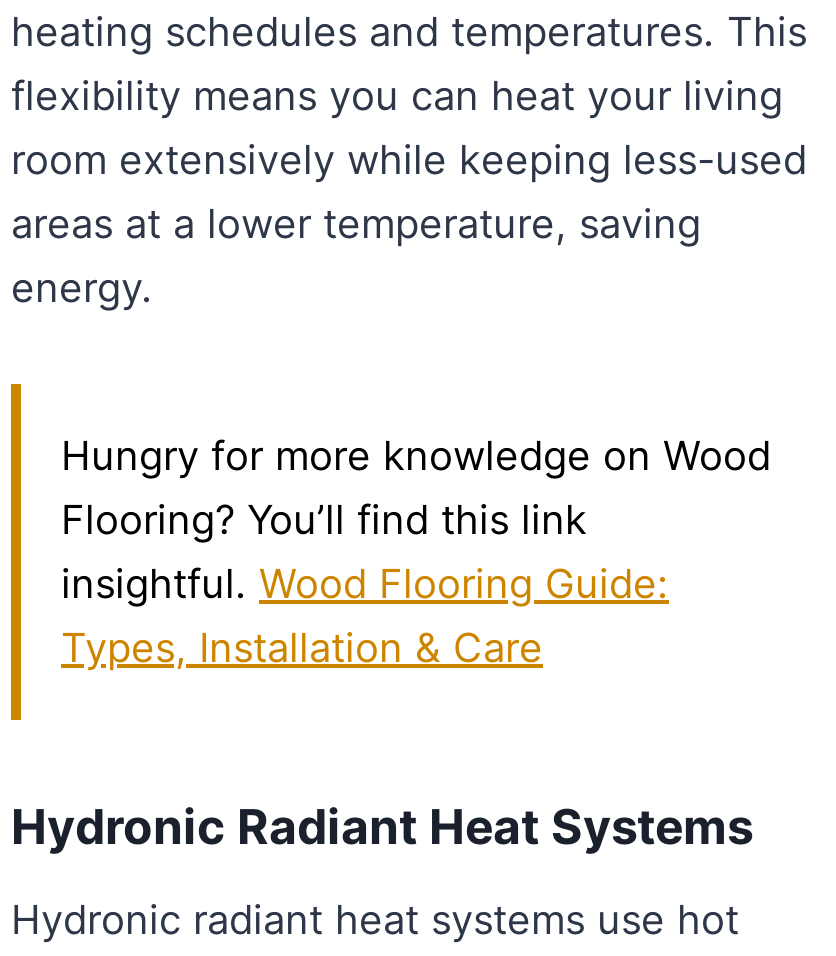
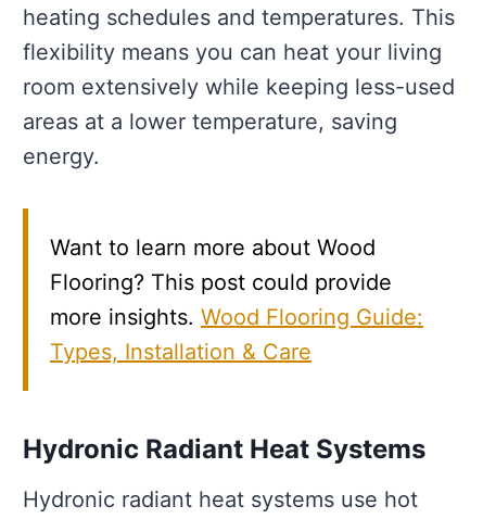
[61,433,771,609] Hungry for more knowledge on Wood | Flooring? You’ll find this link | insightful. Wood Flooring Guide: -> [50,235,423,331] Want to learn more about Wood | Flooring? This post could provide | more insights. Wood Flooring Guide:

